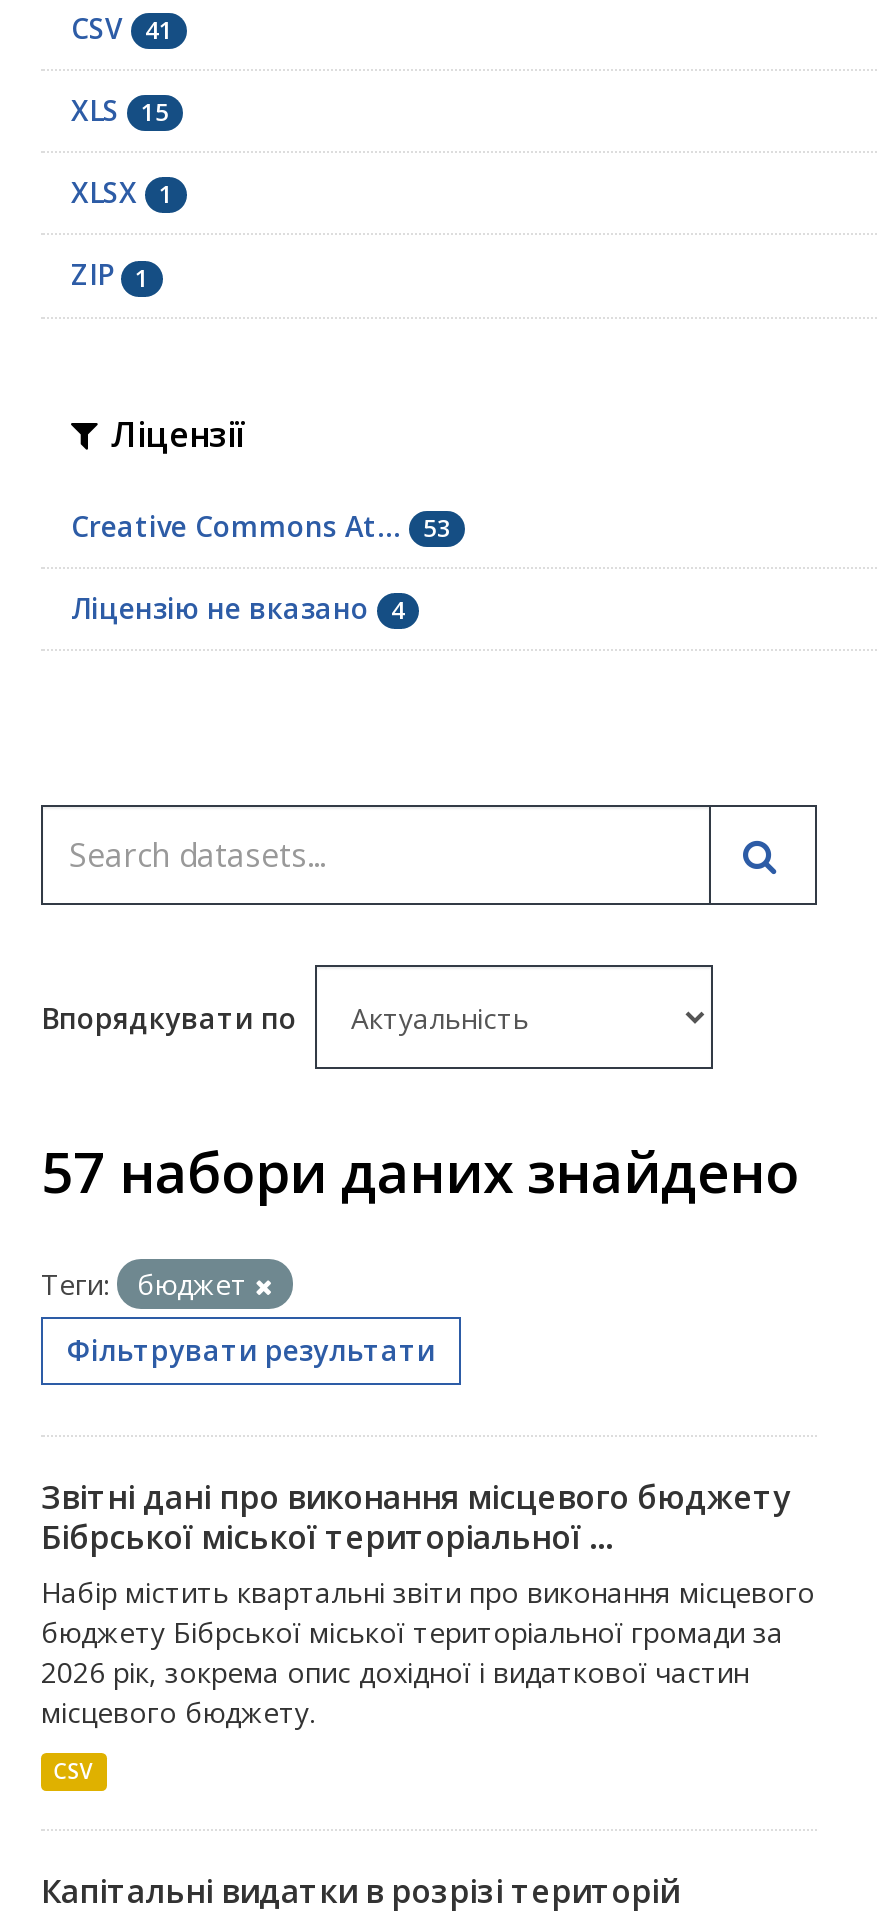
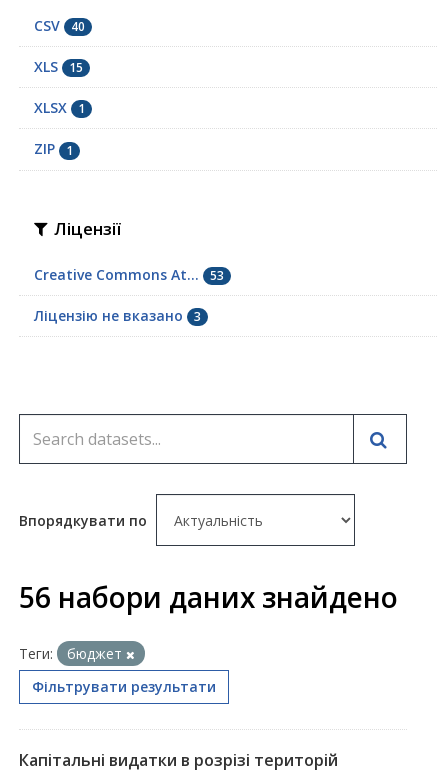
[71,8,173,47] CSV 41 -> [34,15,85,35] CSV 40
[71,589,405,627] Ліцензію не вказано 4 -> [34,306,201,325] Ліцензію не вказано 3
[41,1133,799,1209] 57 набори даних знайдено -> [19,578,398,616] 56 набори даних знайдено
[41,1475,815,1785] Звітні дані про виконання місцевого бюджету | Бібрської міської територіальної ... | Набір містить квартальні звіти про виконання місцевого | бюджету Бібрської міської територіальної громади за | 2026 рік, зокрема опис дохідної і видаткової частин | місцевого бюджету. | CSV -> none

